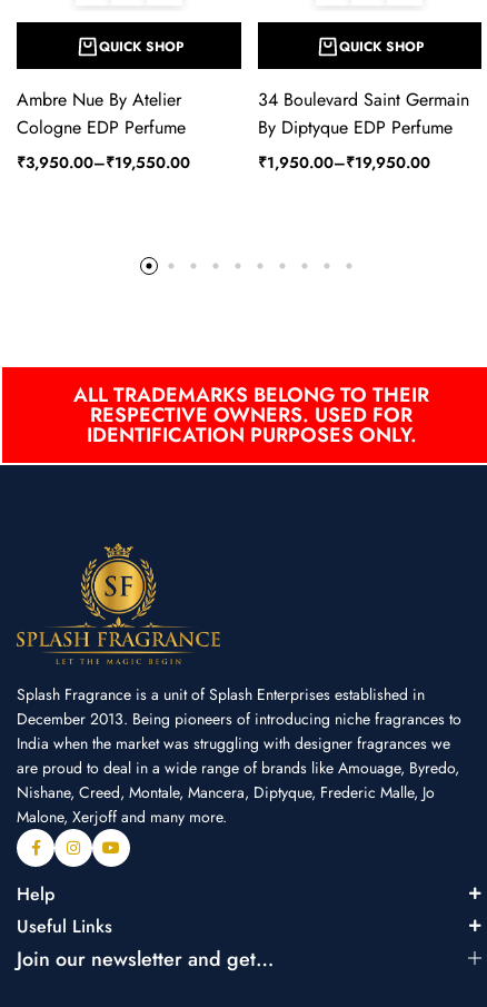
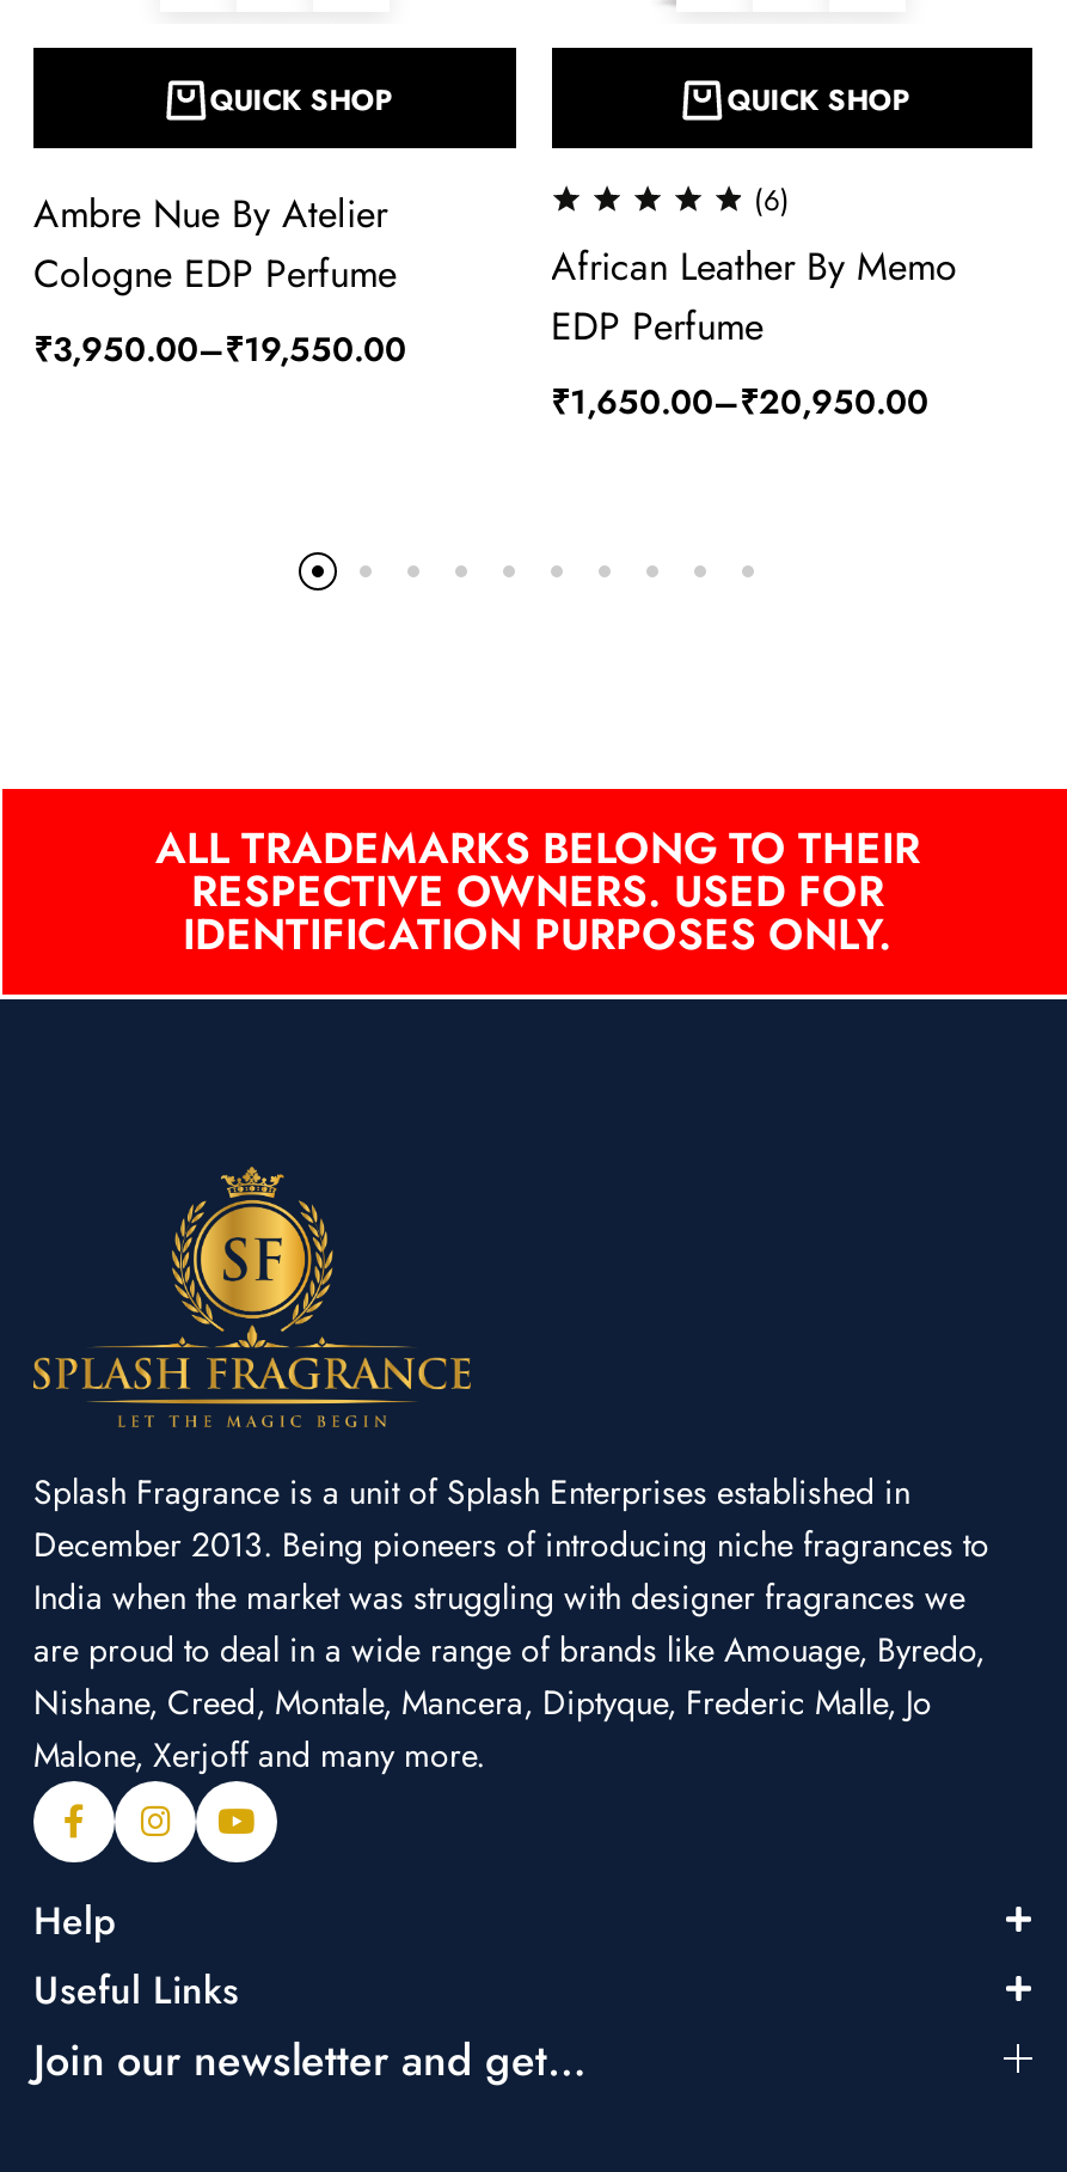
[257,87,469,174] 34 Boulevard Saint Germain | By Diptyque EDP Perfume | ₹1,950.00–₹19,950.00 -> [551,180,957,426] (6) | African Leather By Memo | EDP Perfume | ₹1,650.00–₹20,950.00

